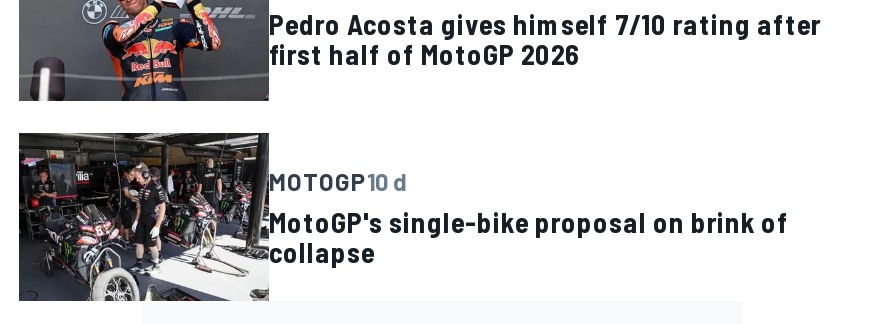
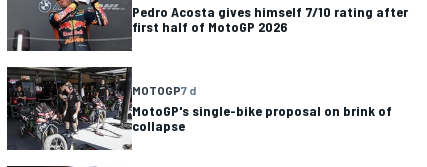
[269,166,407,194] MOTOGP10 d -> [132,83,196,97] MOTOGP7 d

